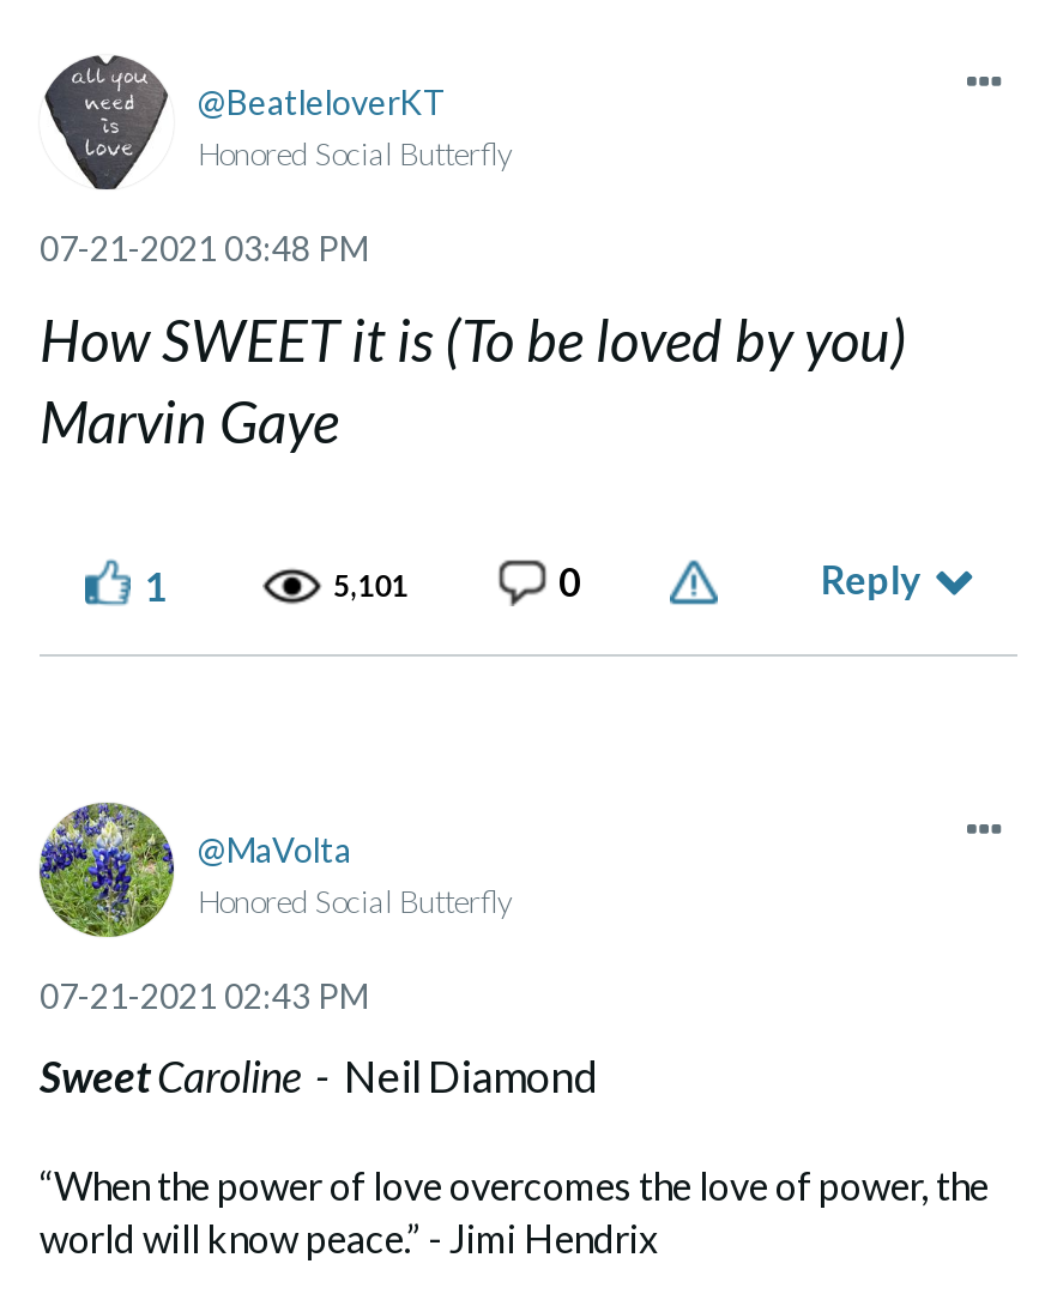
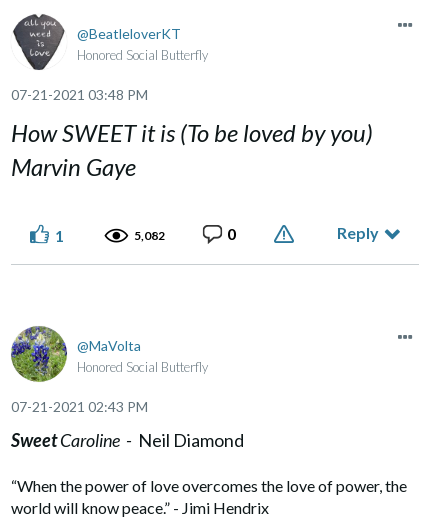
[334,567,408,603] 5,101 -> [134,228,165,243] 5,082

